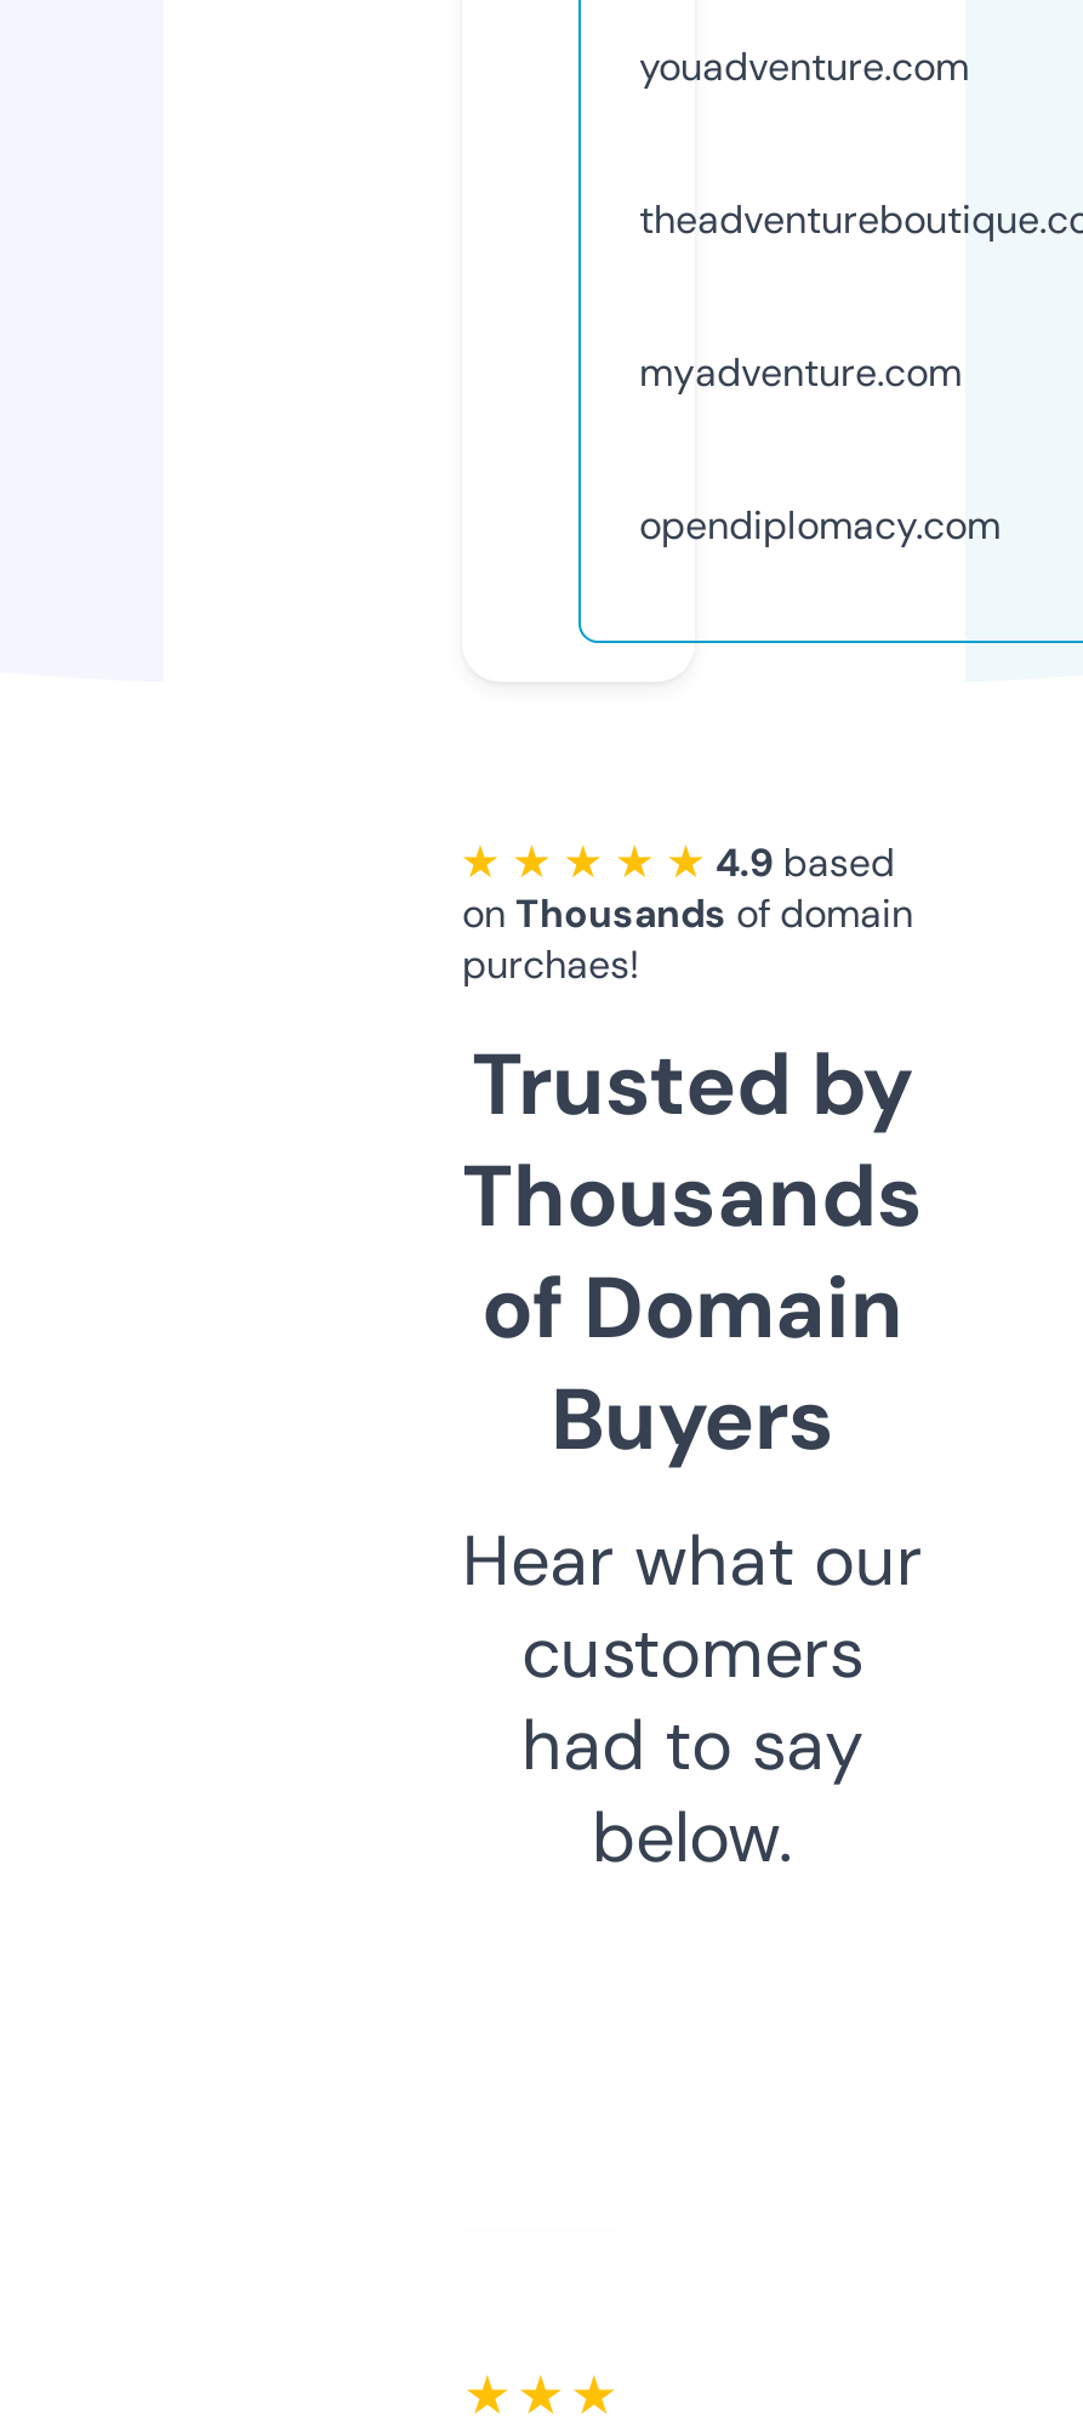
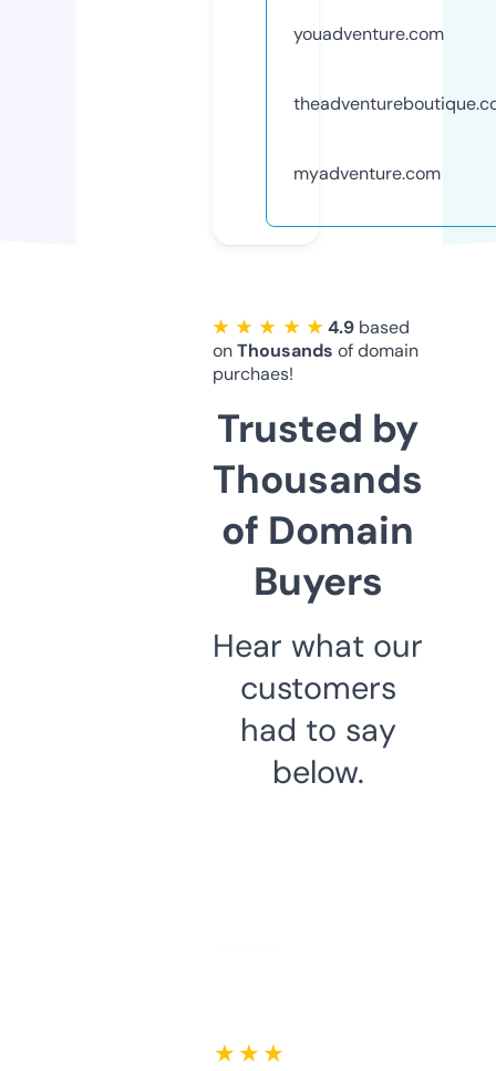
[639,499,1001,550] opendiplomacy.com -> none
moved [462,888,923,1883] -> [213,339,423,793]: on Thousands of domain | purchaes! | Trusted by | ... | had to say | below.

